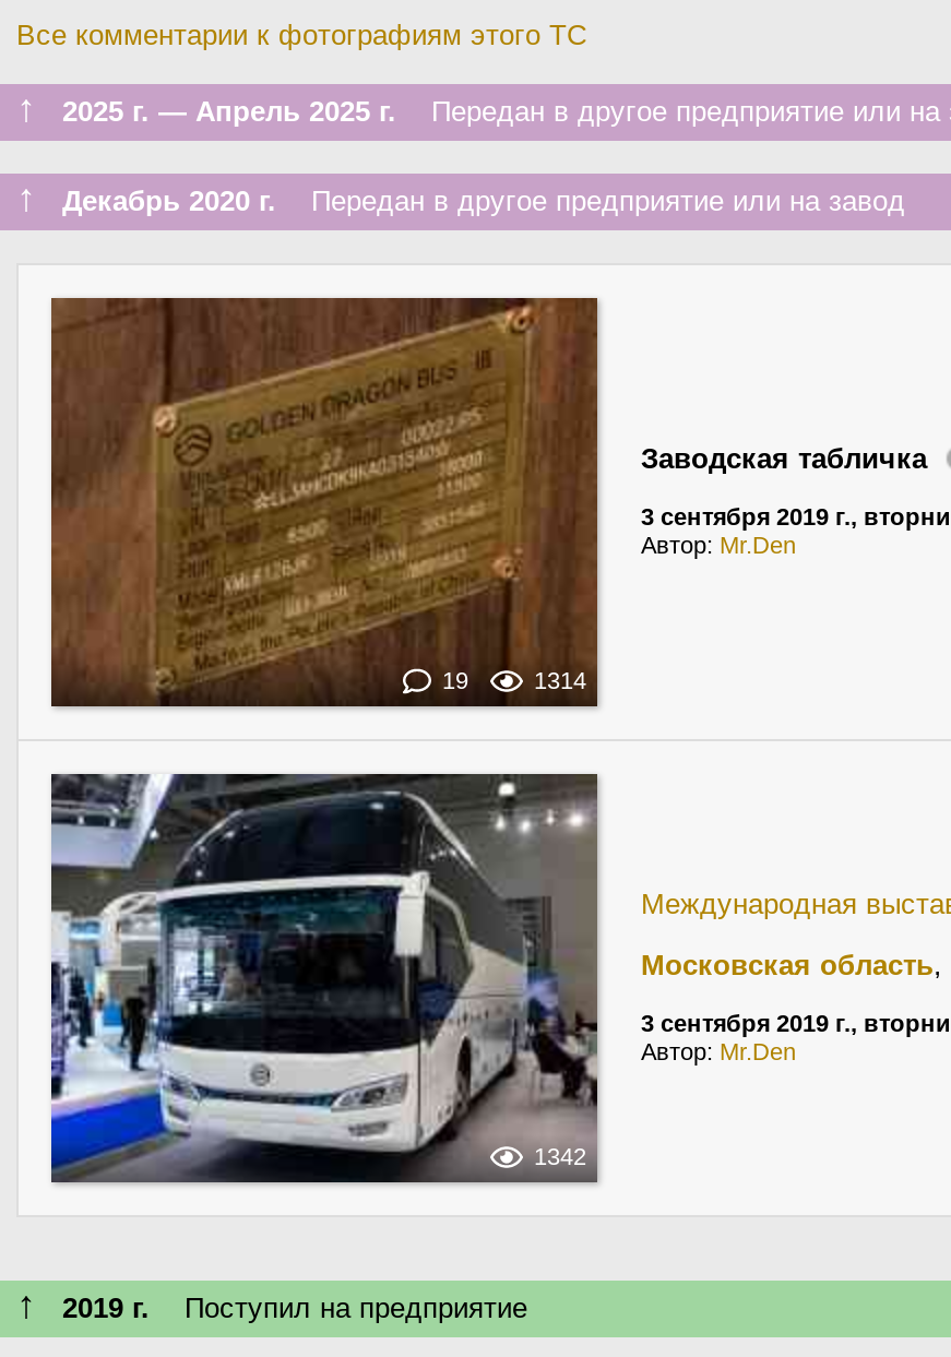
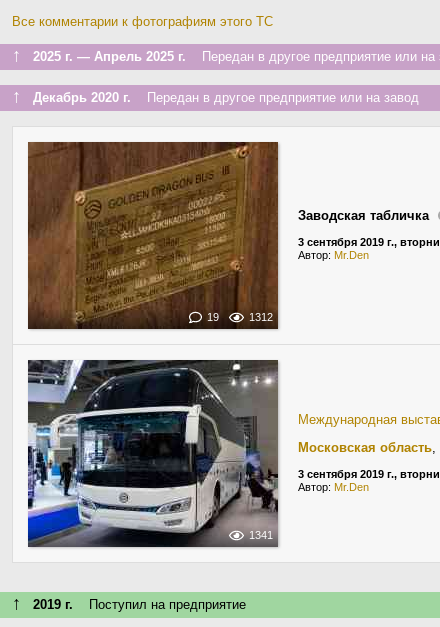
[534,667,586,693] 1314 -> [249,311,273,323] 1312
[534,1143,586,1169] 1342 -> [249,529,273,541] 1341

